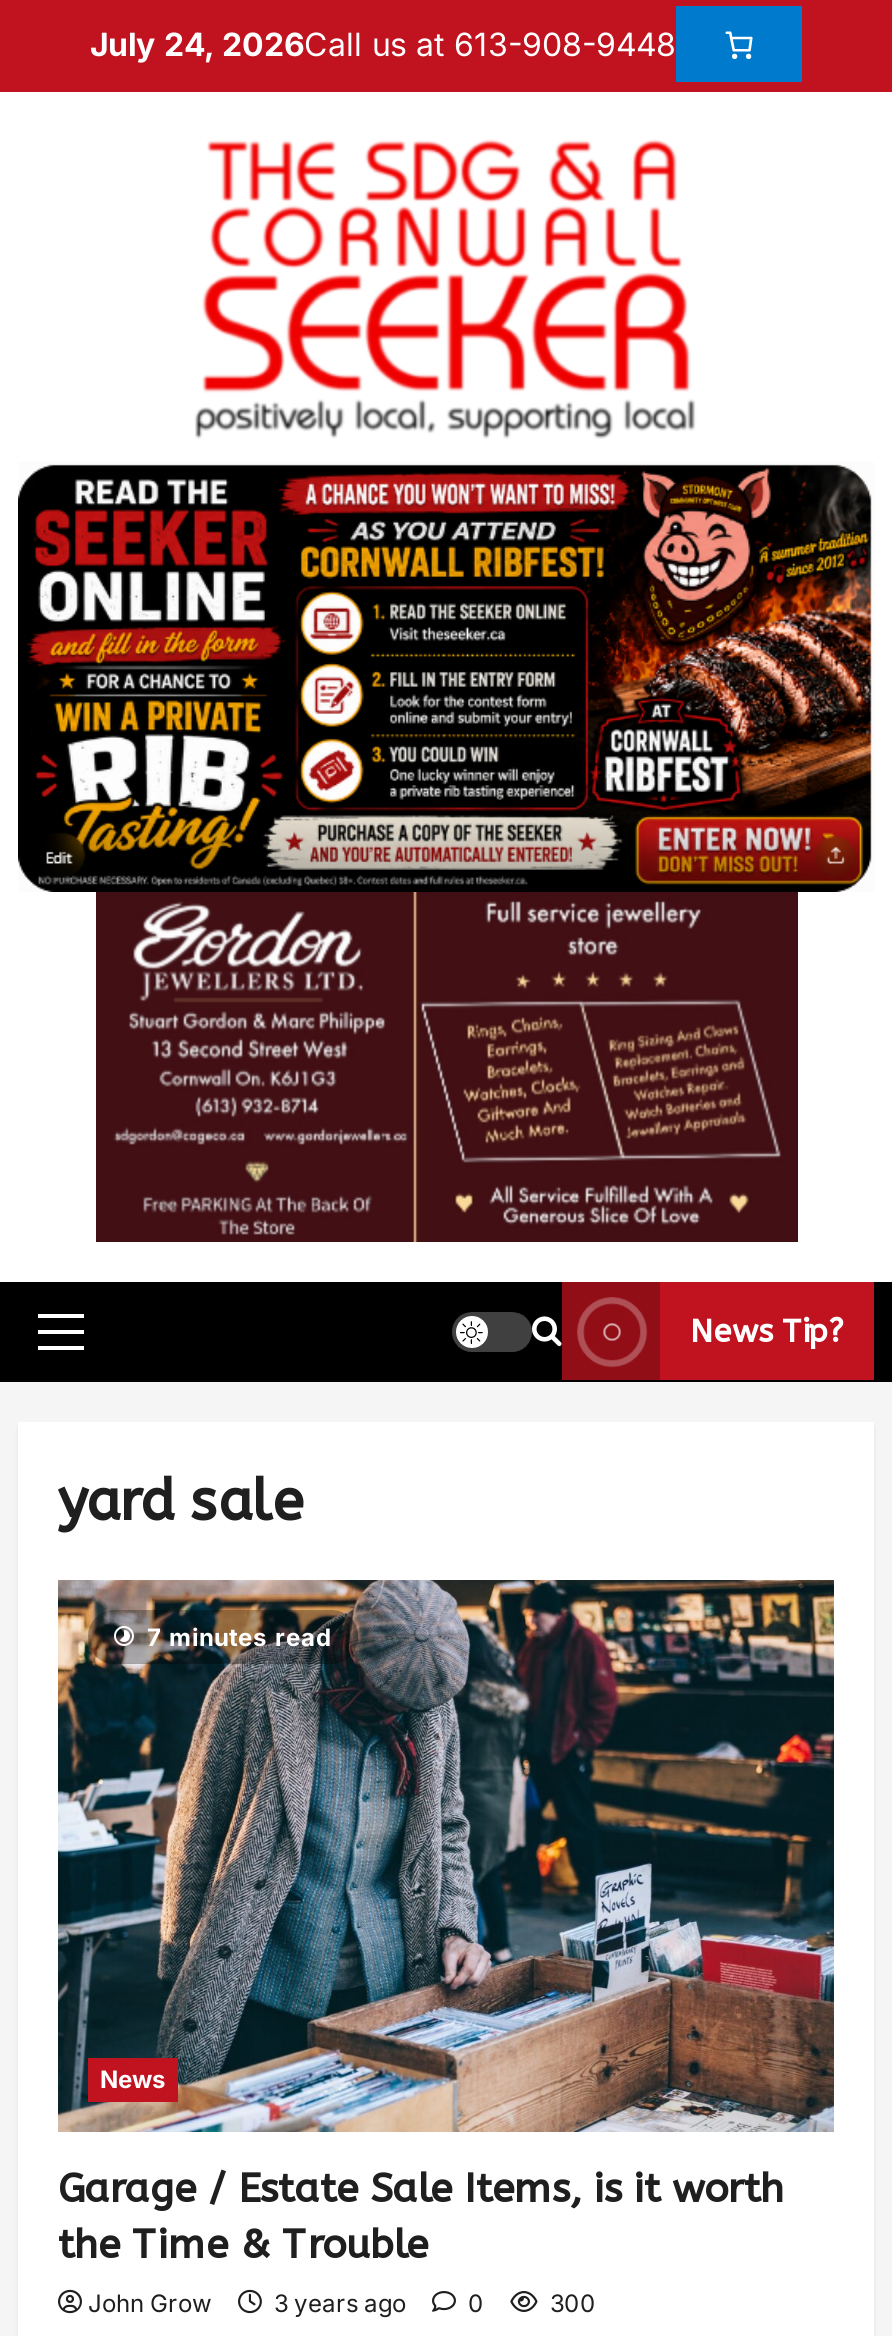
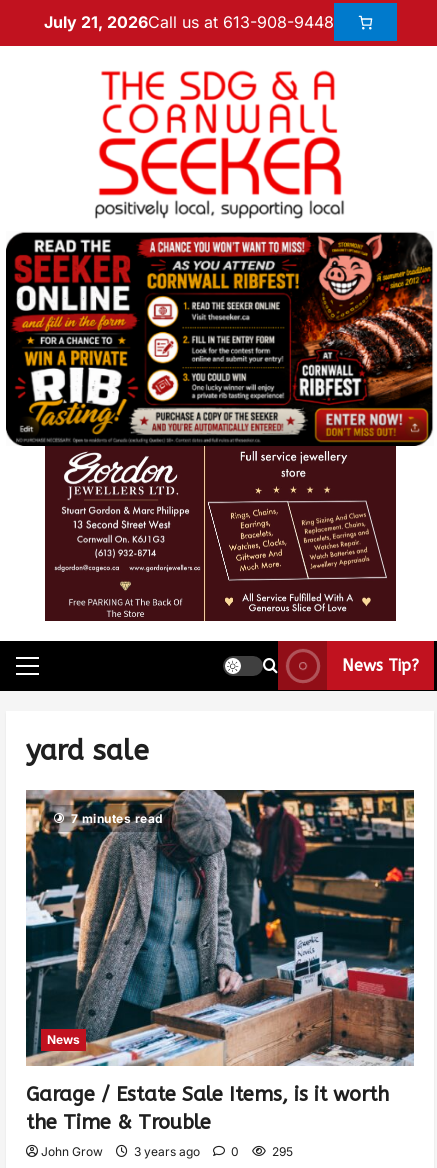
[90,23,676,64] July 24, 2026Call us at 613-908-9448 -> [43,11,333,32] July 21, 2026Call us at 613-908-9448
[550,2287,596,2317] 300 -> [272,1144,293,1159] 295

